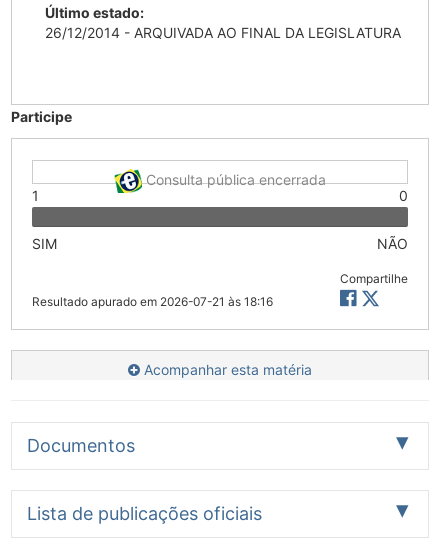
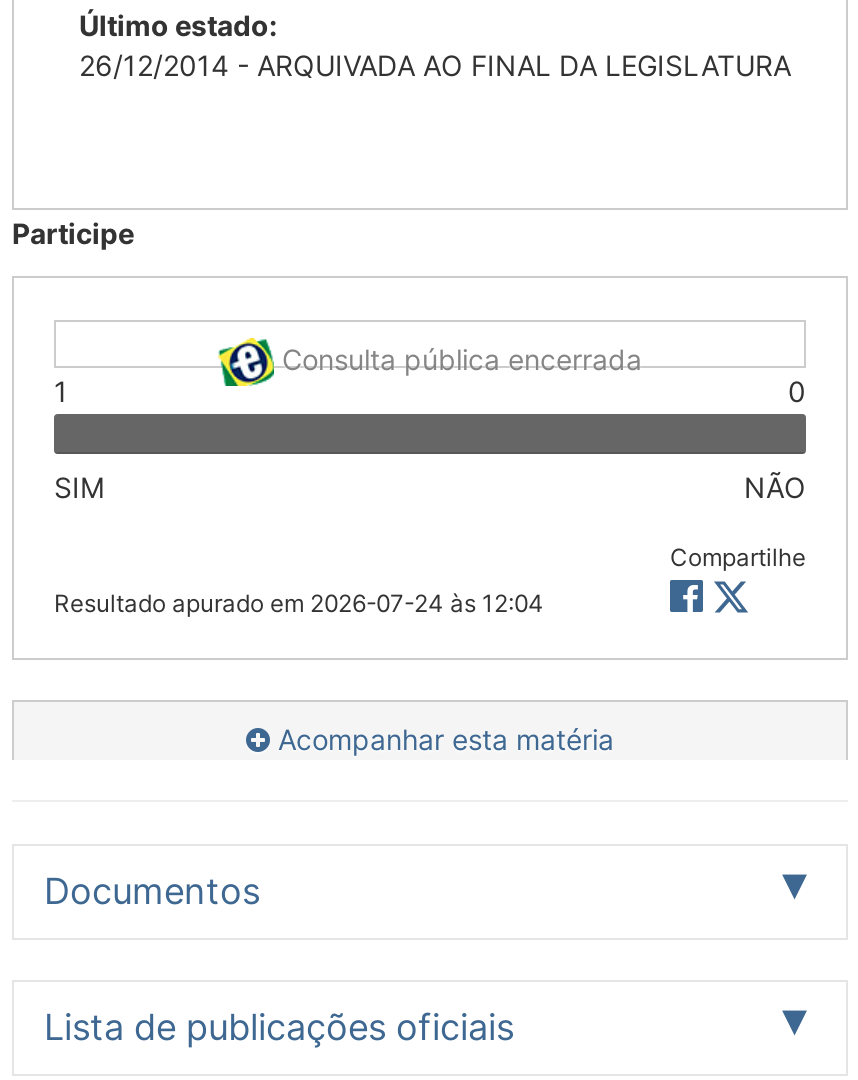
[32,294,273,309] Resultado apurado em 2026-07-21 às 18:16 -> [54,588,544,618] Resultado apurado em 2026-07-24 às 12:04

